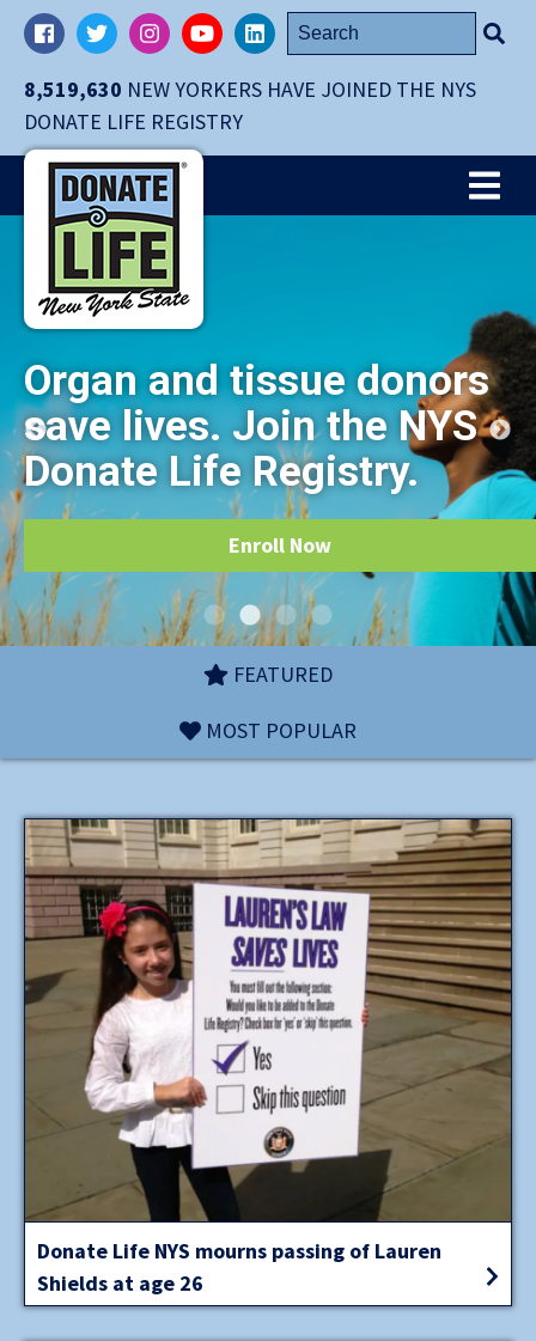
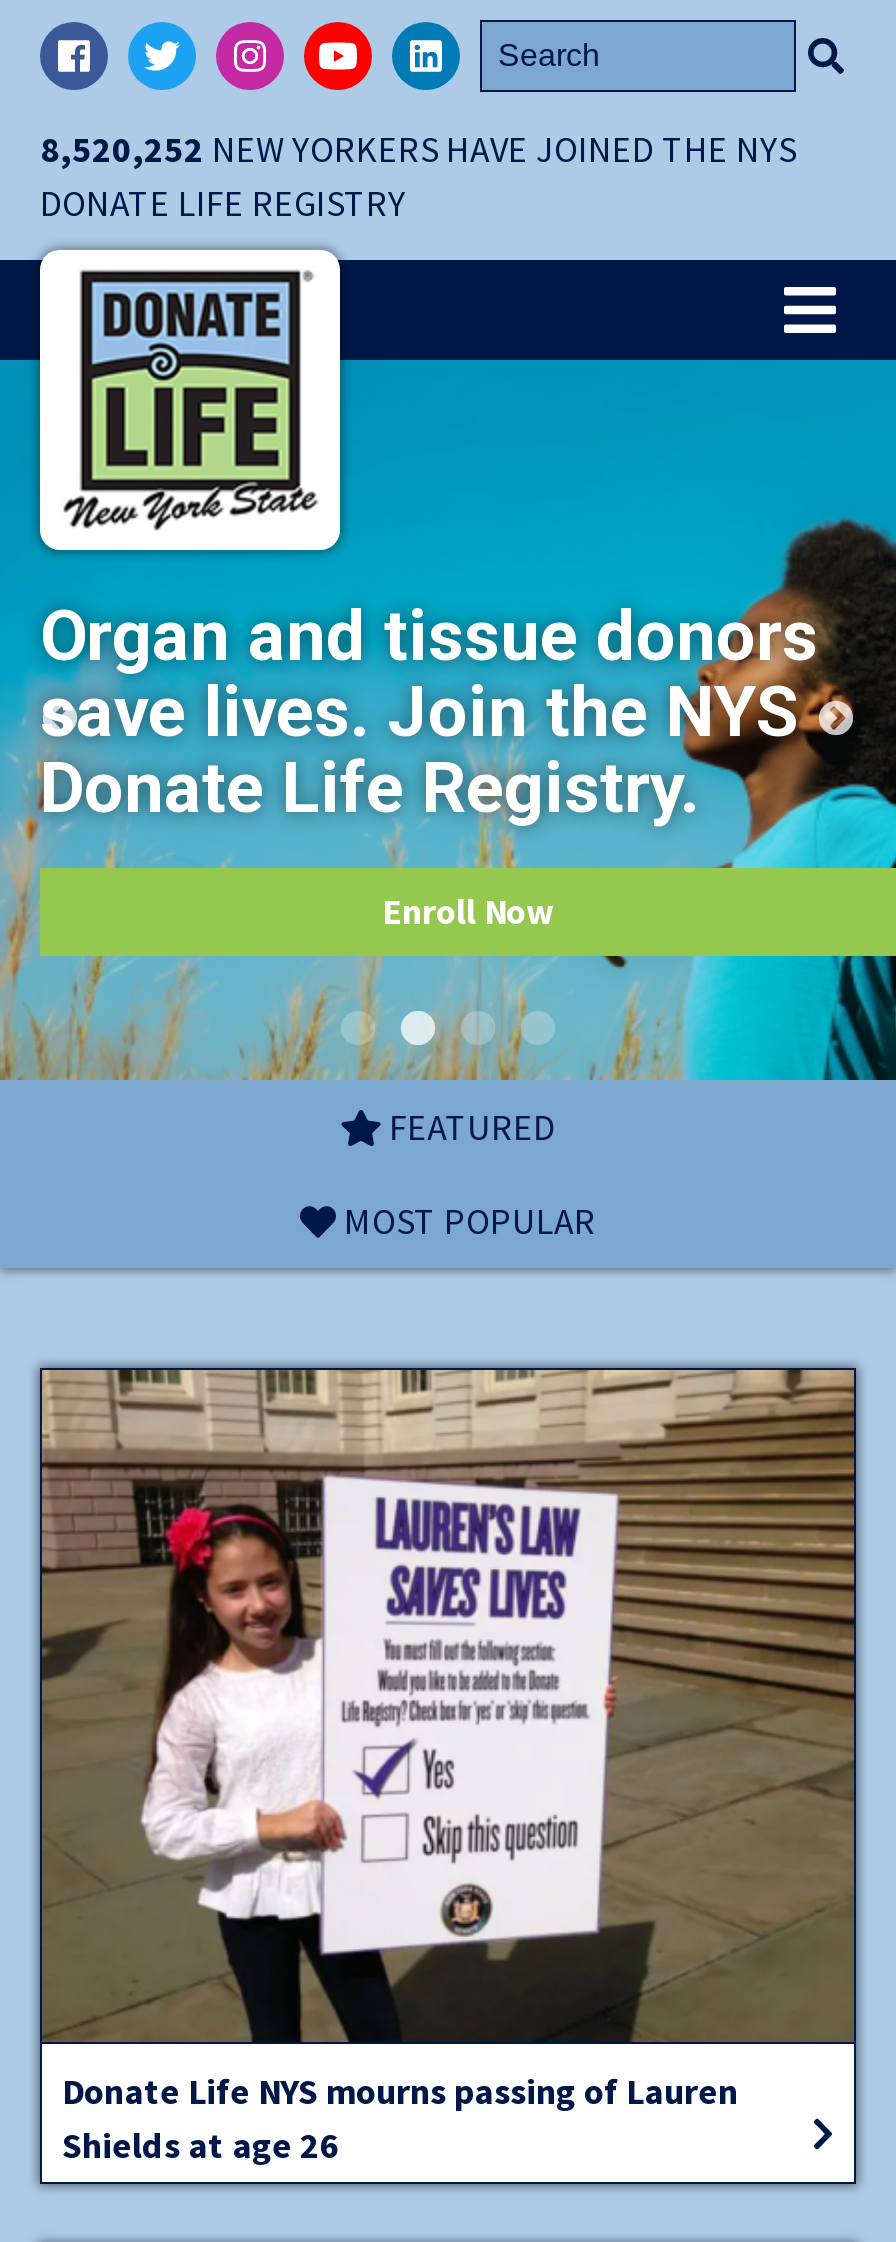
[24,75,476,103] 8,519,630 NEW YORKERS HAVE JOINED THE NYS -> [40,126,796,172] 8,520,252 NEW YORKERS HAVE JOINED THE NYS

